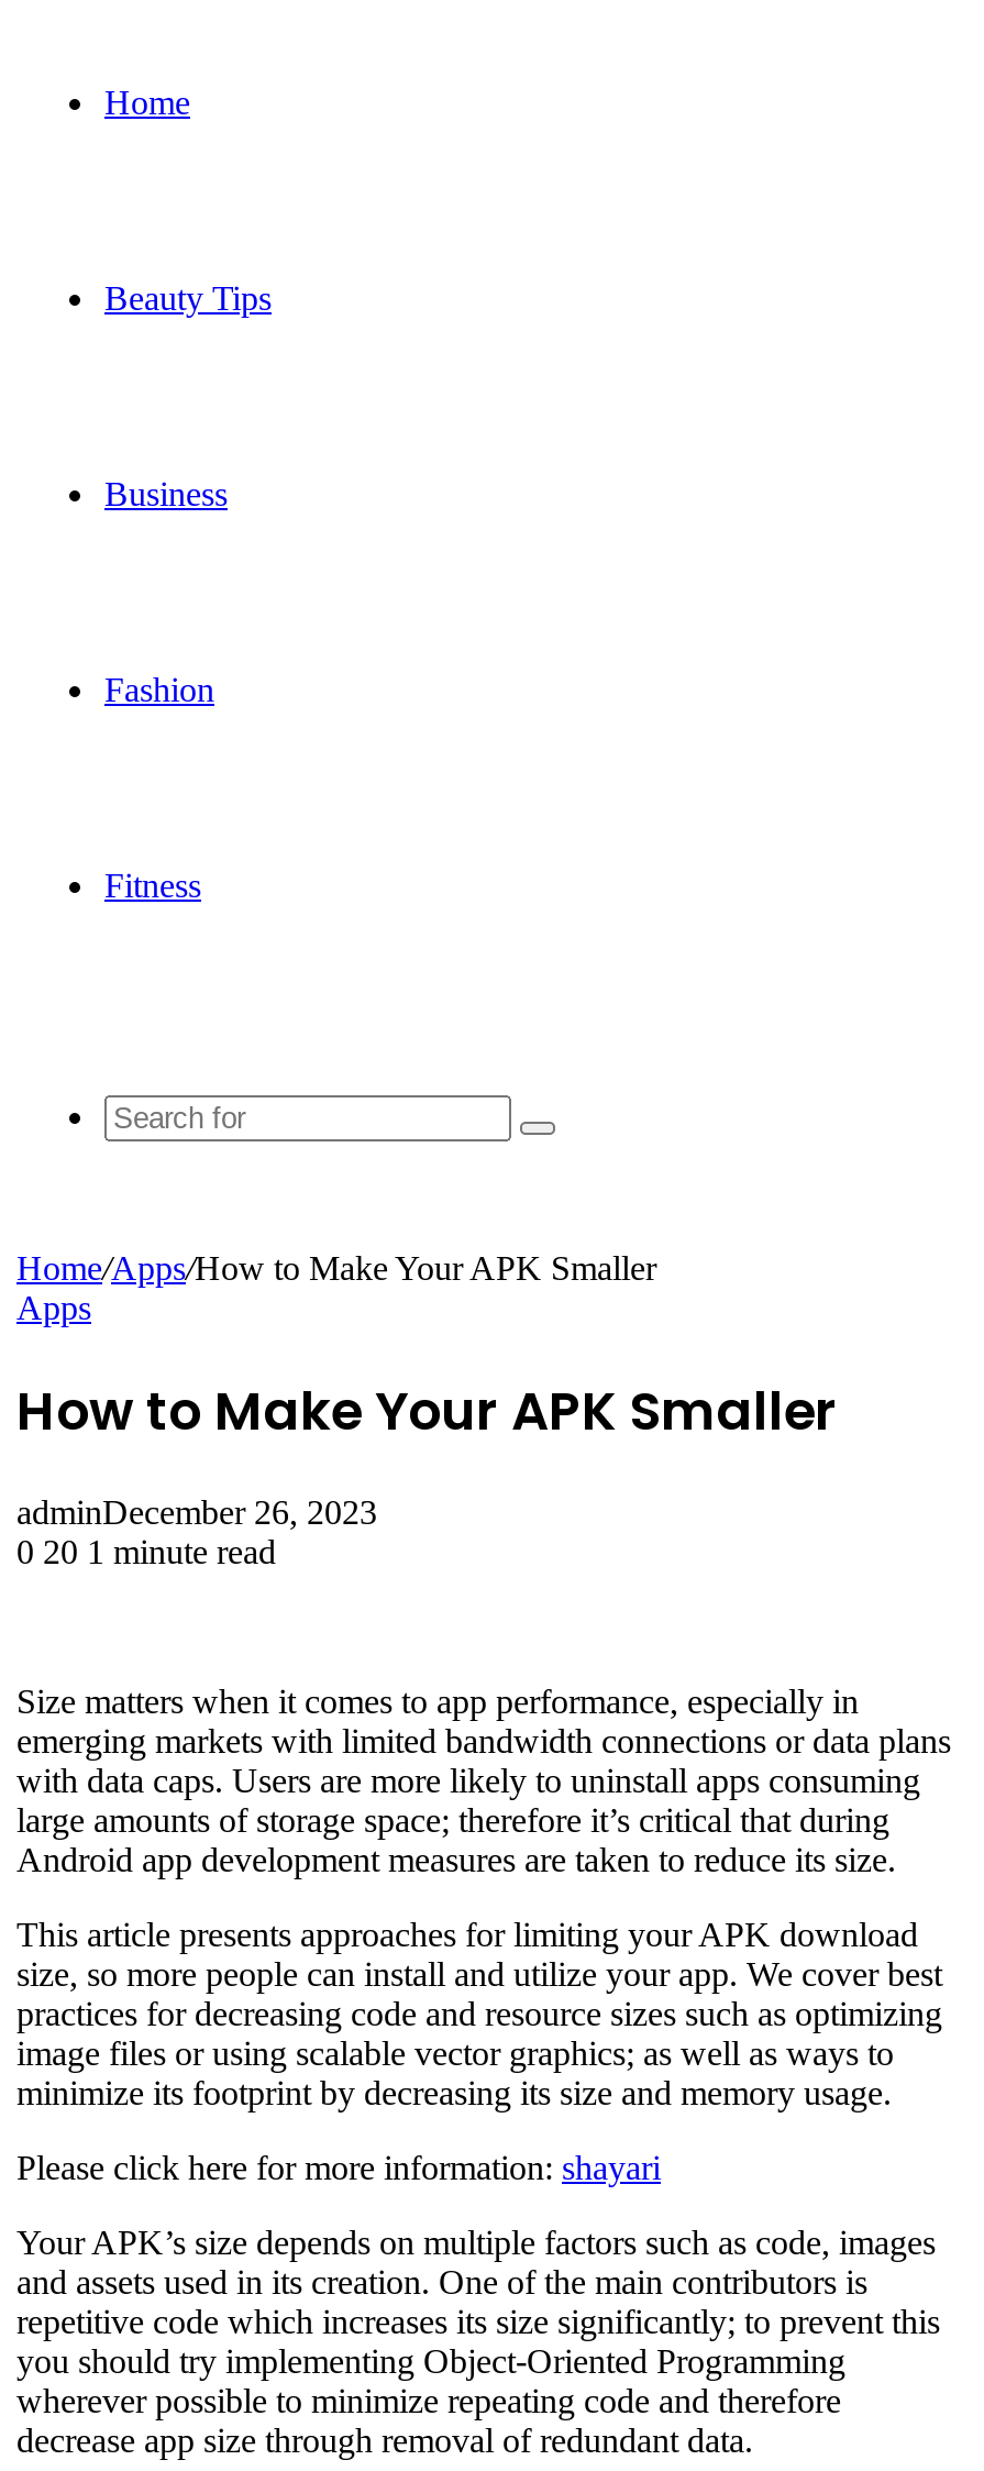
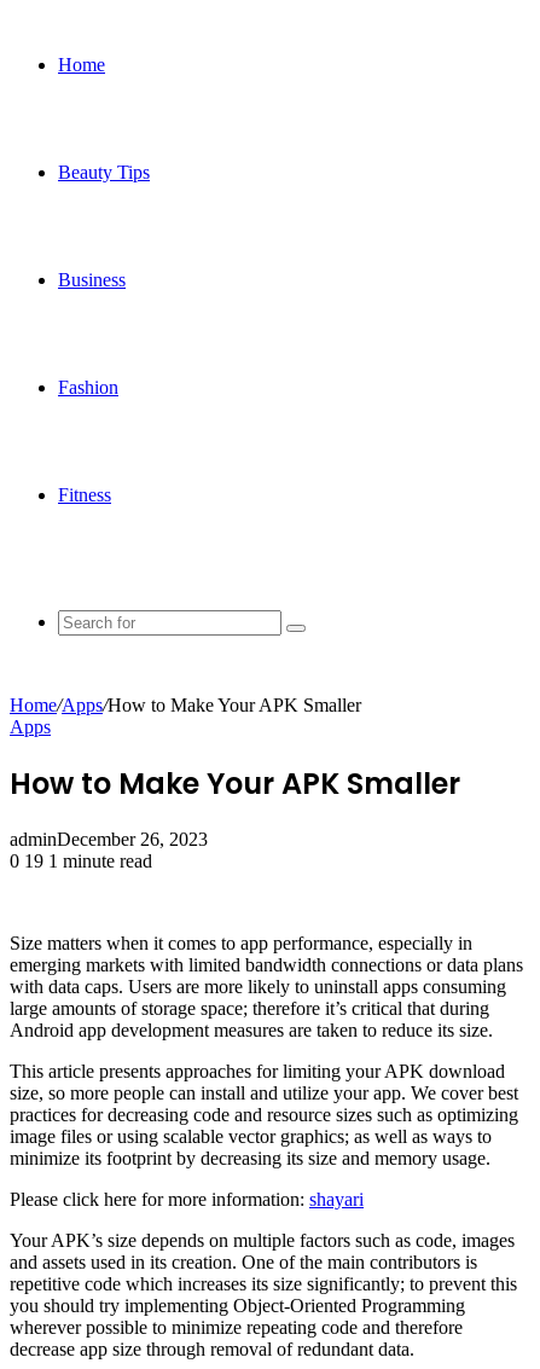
[16,1533,276,1570] 0 20 1 minute read -> [10,850,152,871] 0 19 1 minute read

